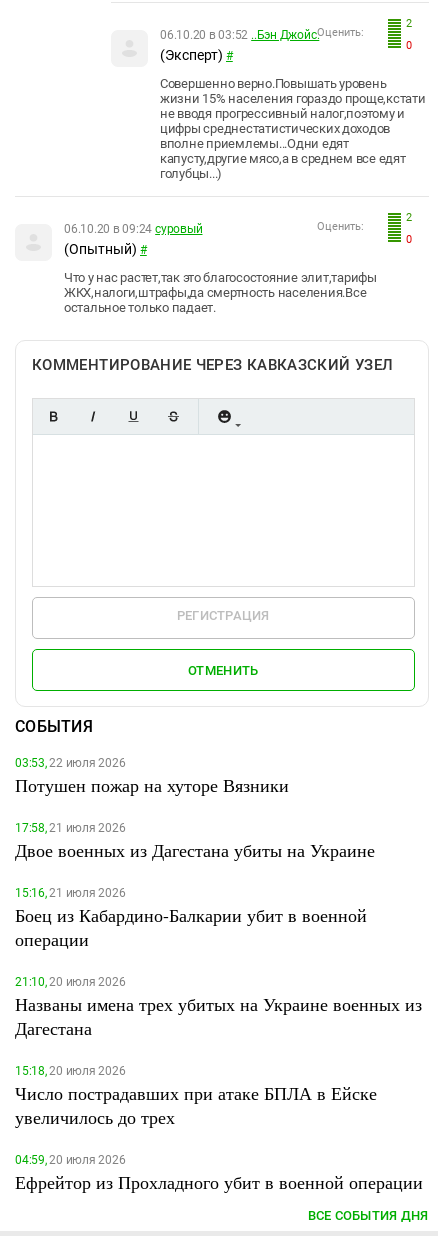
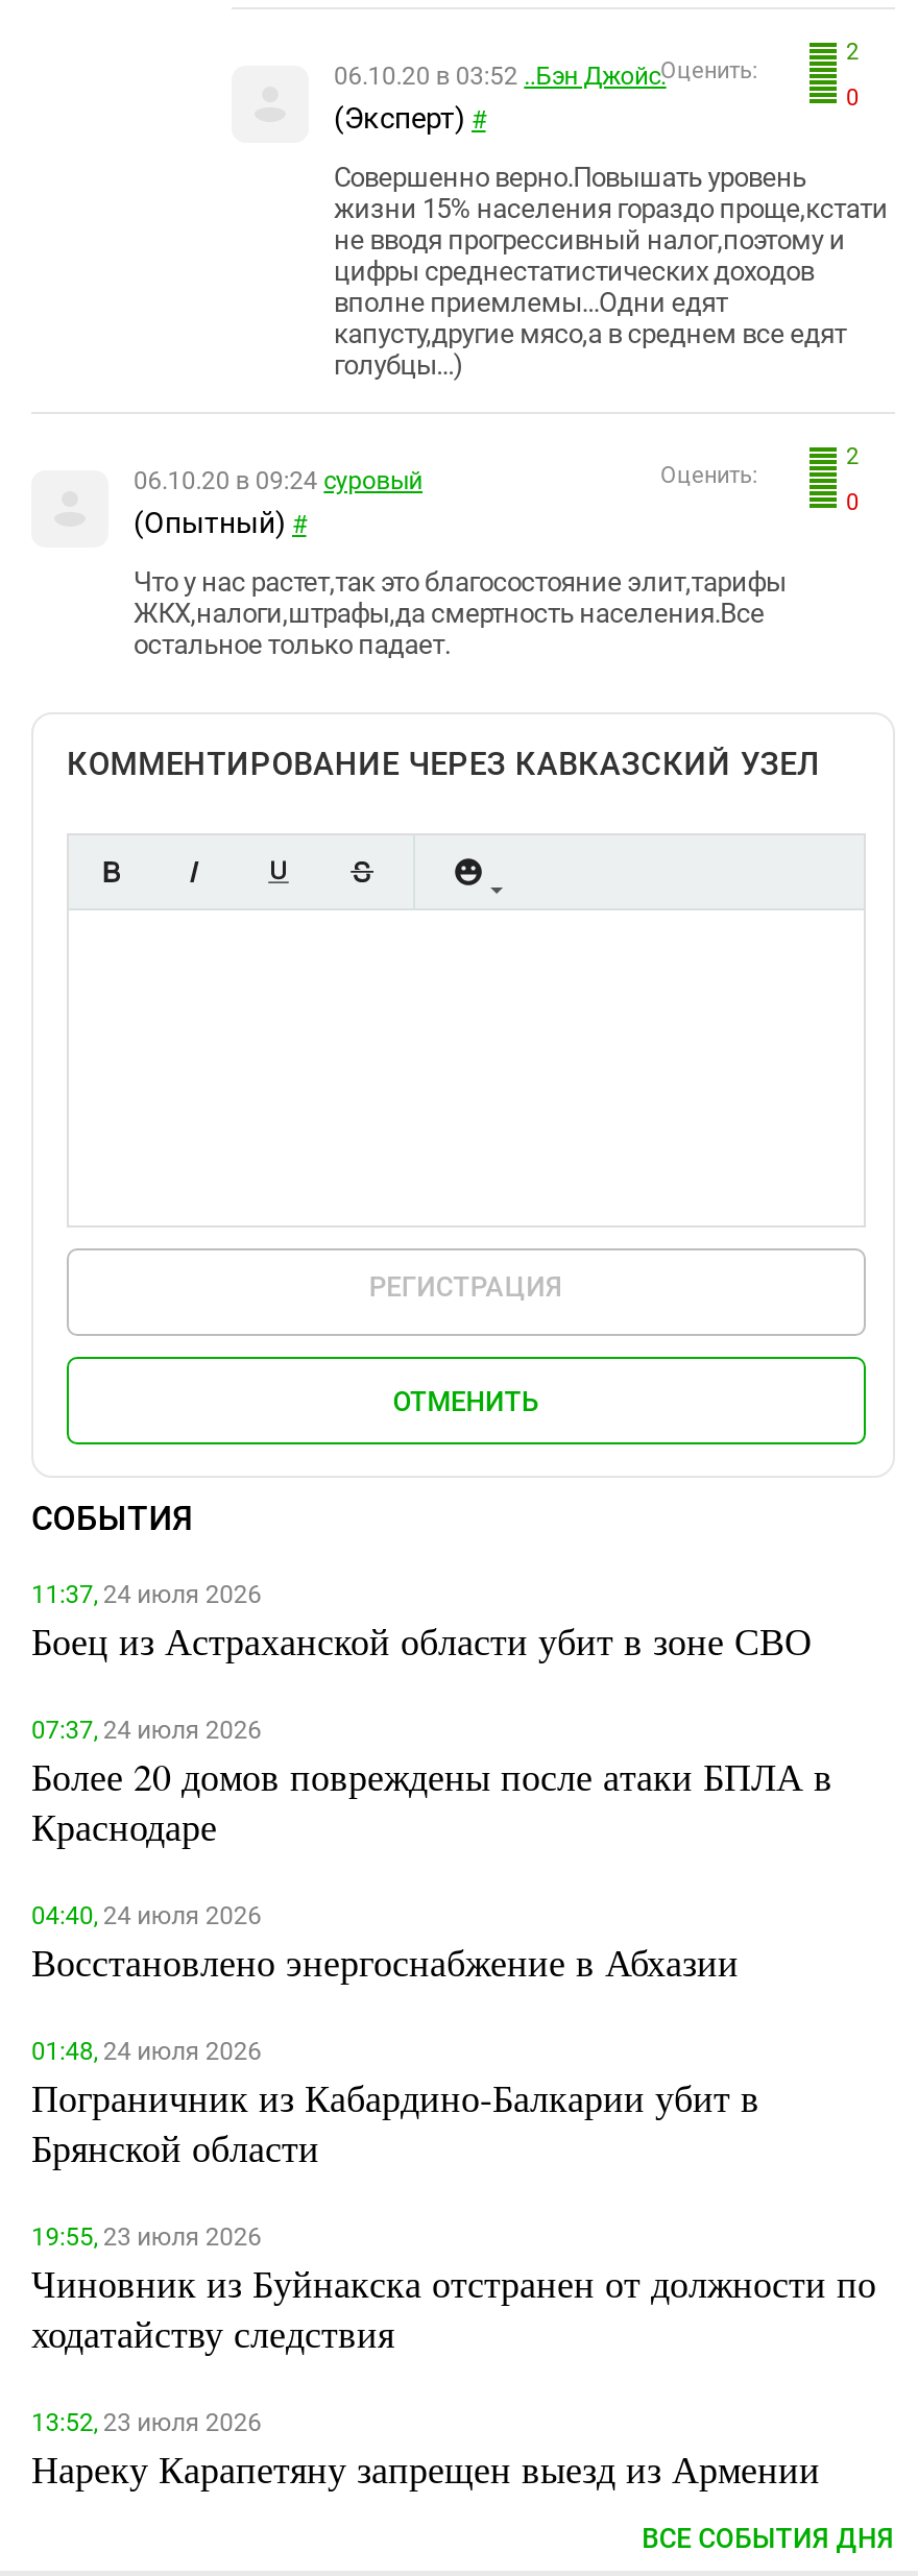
[15,756,289,797] 03:53, 22 июля 2026 | Потушен пожар на хуторе Вязники -> [31,1581,812,1667] 11:37, 24 июля 2026 | Боец из Астраханской области убит в зоне СВО
[15,821,375,862] 17:58, 21 июля 2026 | Двое военных из Дагестана убиты на Украине -> [31,1717,832,1852] 07:37, 24 июля 2026 | Более 20 домов повреждены после атаки БПЛА в | Краснодаре
[15,886,367,951] 15:16, 21 июля 2026 | Боец из Кабардино-Балкарии убит в военной | операции -> [31,1902,739,1988] 04:40, 24 июля 2026 | Восстановлено энергоснабжение в Абхазии
[15,975,422,1040] 21:10, 20 июля 2026 | Названы имена трех убитых на Украине военных из | Дагестана -> [31,2038,759,2173] 01:48, 24 июля 2026 | Пограничник из Кабардино-Балкарии убит в | Брянской области
[15,1064,377,1129] 15:18, 20 июля 2026 | Число пострадавших при атаке БПЛА в Ейске | увеличилось до трех -> [31,2223,876,2359] 19:55, 23 июля 2026 | Чиновник из Буйнакска отстранен от должности по | ходатайству следствия
[15,1153,423,1194] 04:59, 20 июля 2026 | Ефрейтор из Прохладного убит в военной операции -> [31,2409,820,2495] 13:52, 23 июля 2026 | Нареку Карапетяну запрещен выезд из Армении

